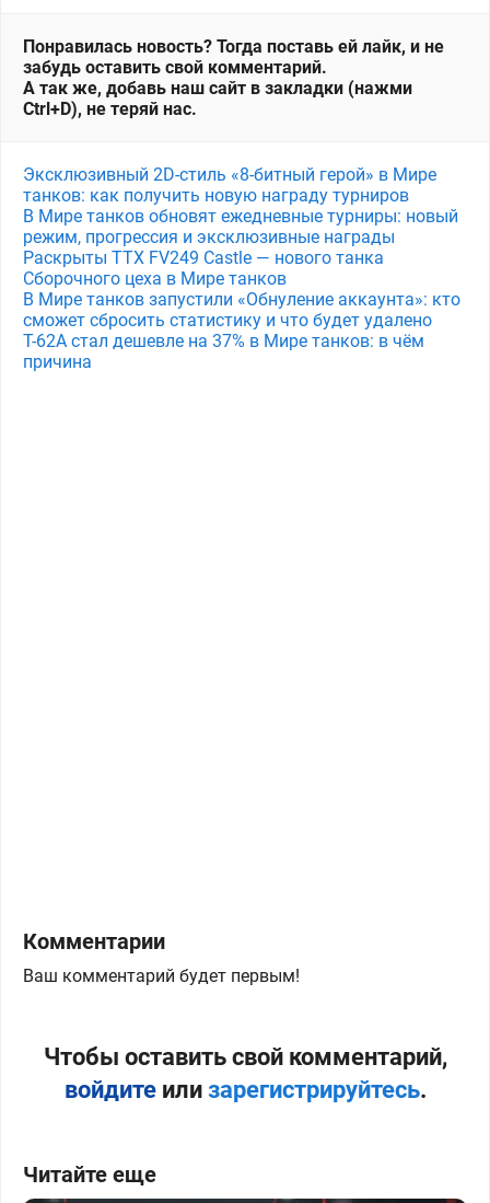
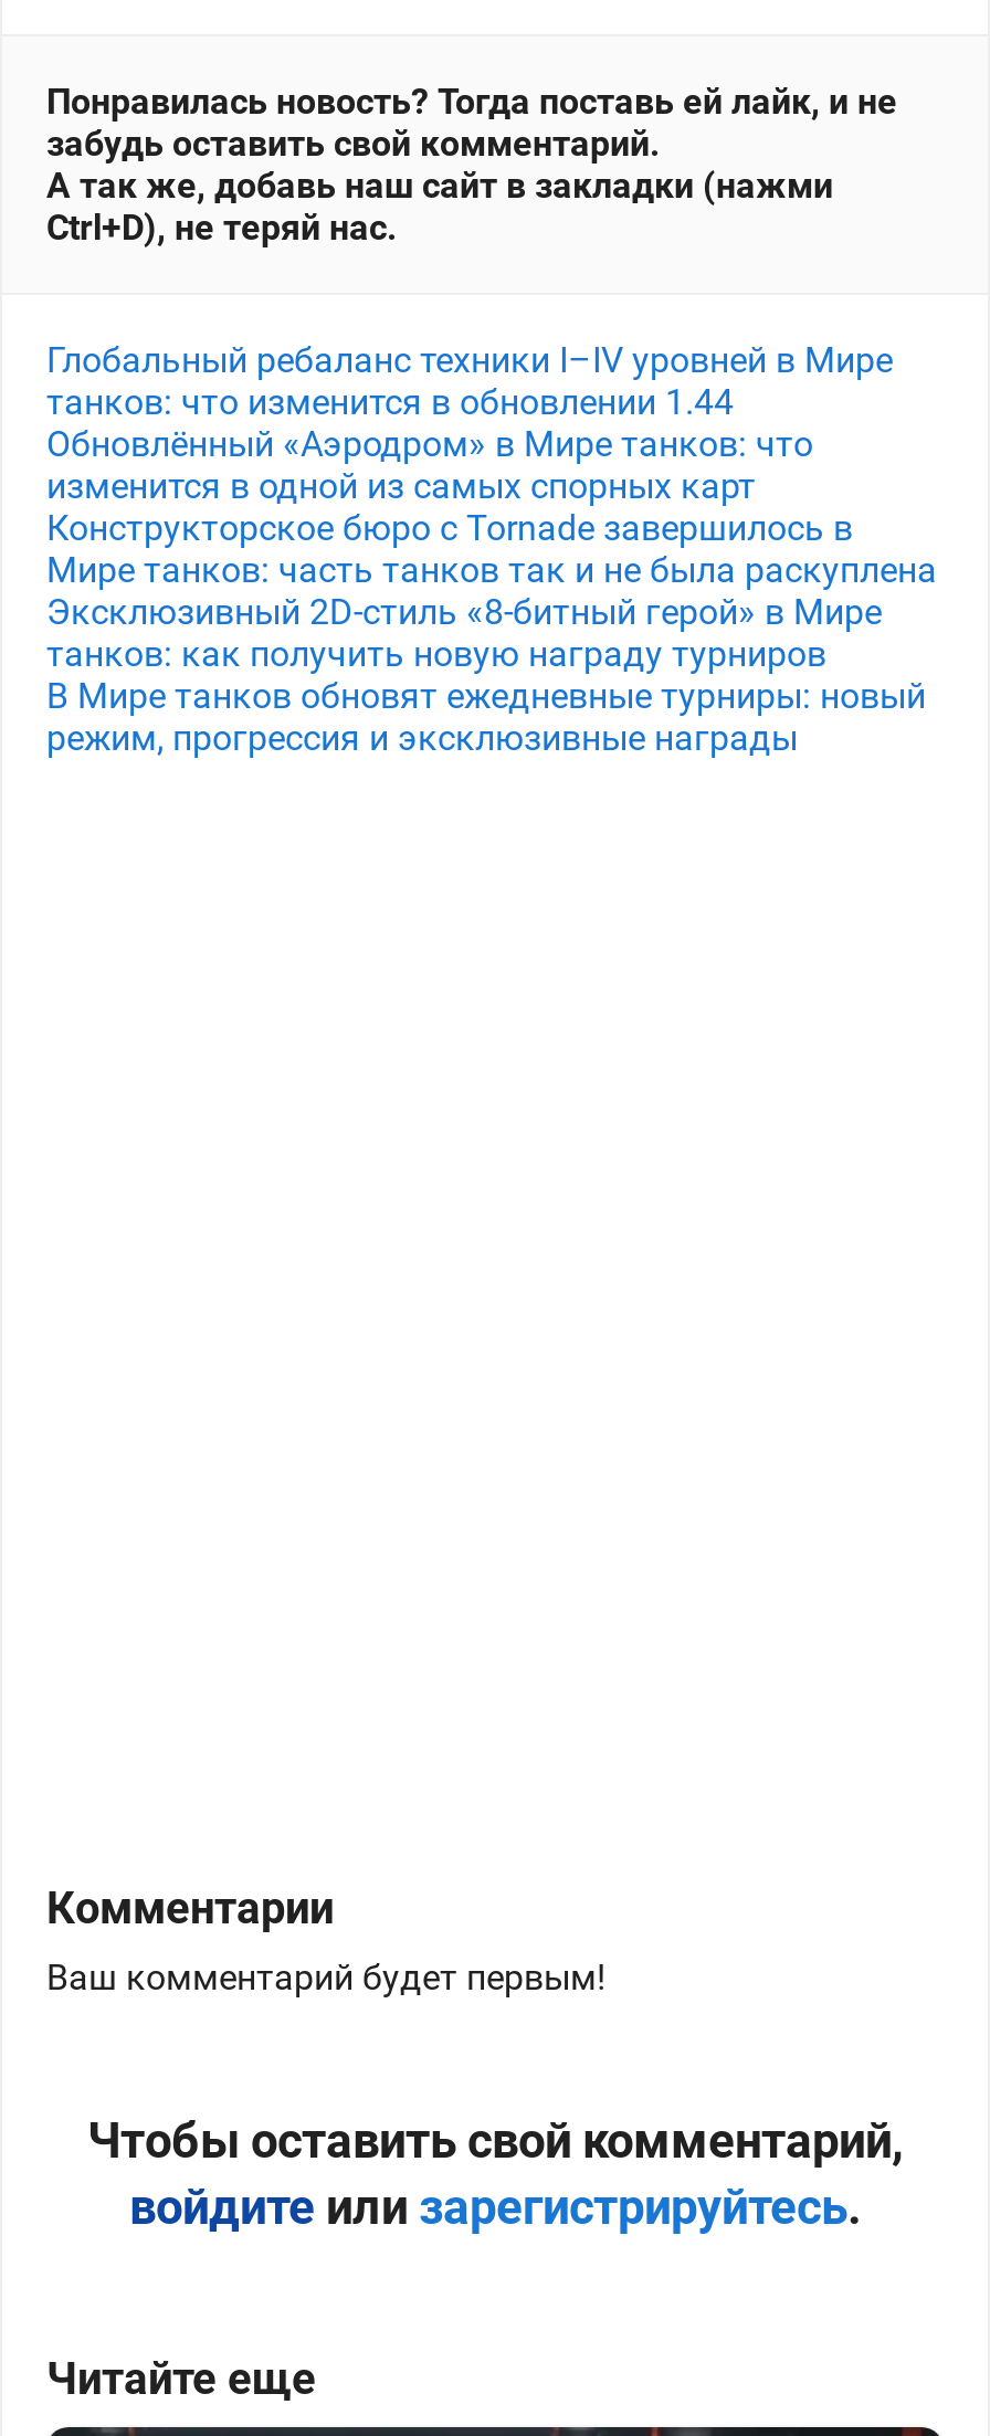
none -> [46,339,937,591] Глобальный ребаланс техники I–IV уровней в Мире | танков: что изменится в обновлении 1.44 | Обновлённый «Аэродром» в Мире танков: что | изменится в одной из самых спорных карт | Конструкторское бюро с Tornade завершилось в | Мире танков: часть танков так и не была раскуплена
moved [23,185,458,247] -> [46,633,926,759]: танков: как получить новую награду турниров | В Мире танков обновят ежедневные турниры: новый | режим, прогрессия и эксклюзивные награды
[23,247,460,372] Раскрыты ТТХ FV249 Castle — нового танка | Сборочного цеха в Мире танков | В Мире танков запустили «Обнуление аккаунта»: кто | сможет сбросить статистику и что будет удалено | Т-62А стал дешевле на 37% в Мире танков: в чём | причина -> none

